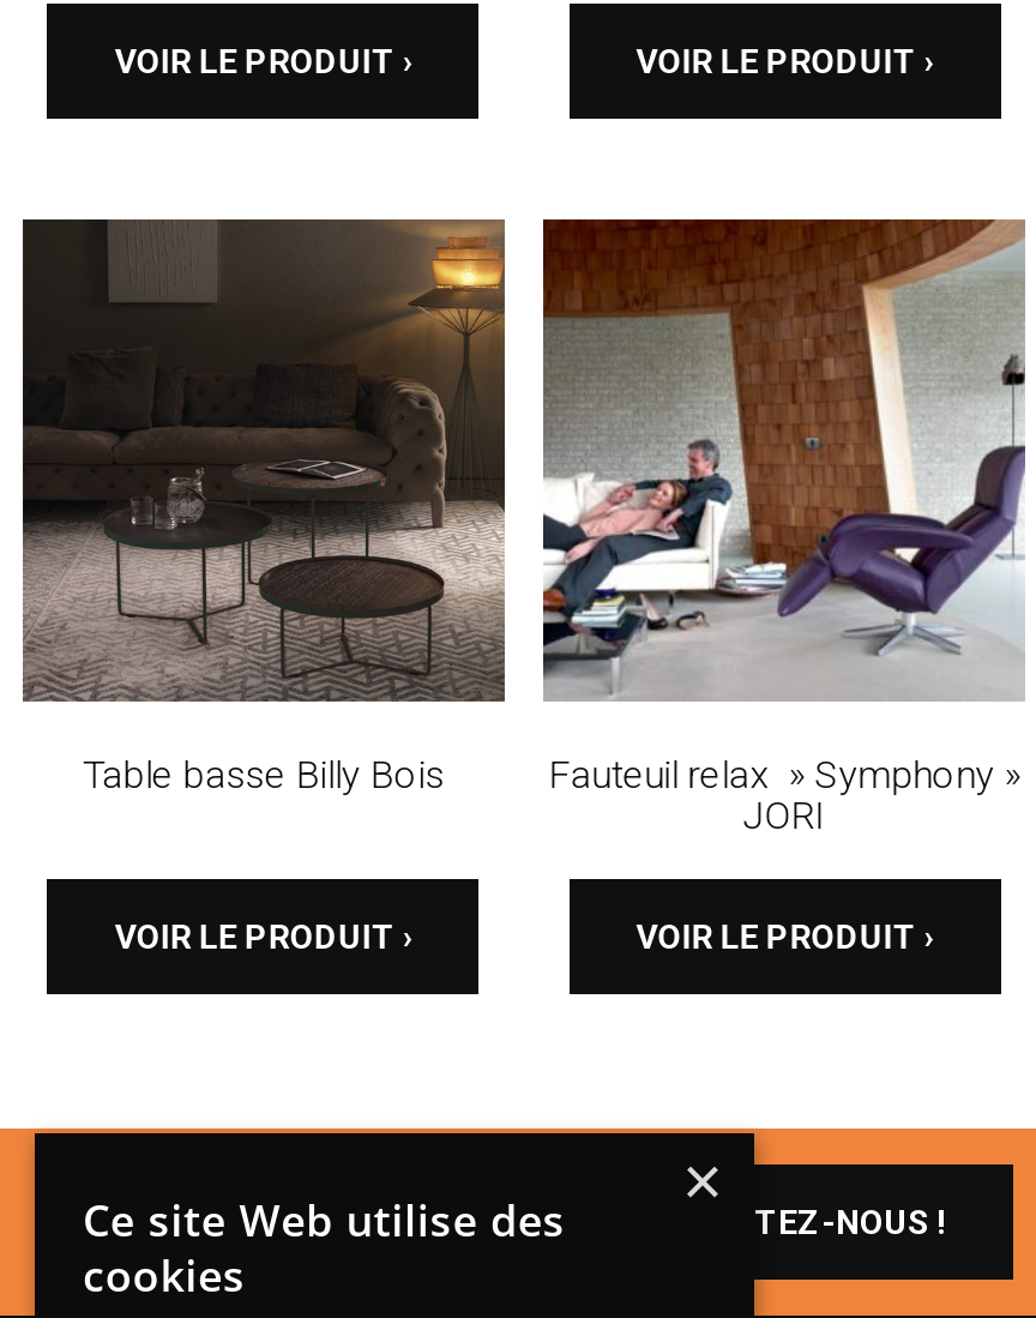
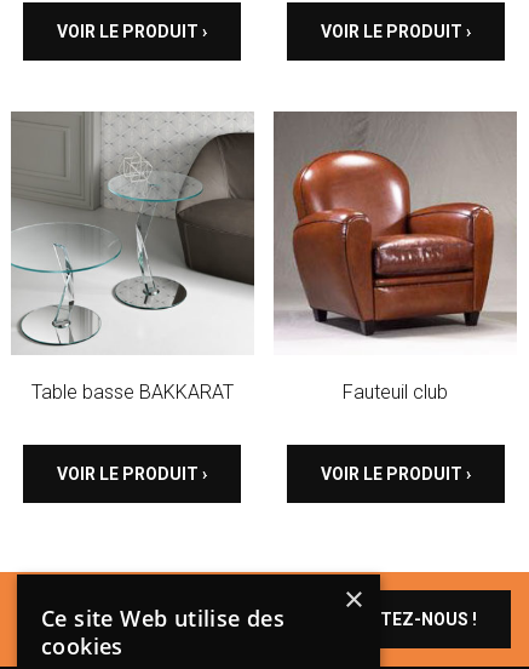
[20,219,507,797] [image] | Table basse Billy Bois -> [11,111,255,403] [image] | Table basse BAKKARAT
[541,217,1025,837] [image] | Fauteuil relax » Symphony » | JORI -> [272,110,517,404] [image] | Fauteuil club

